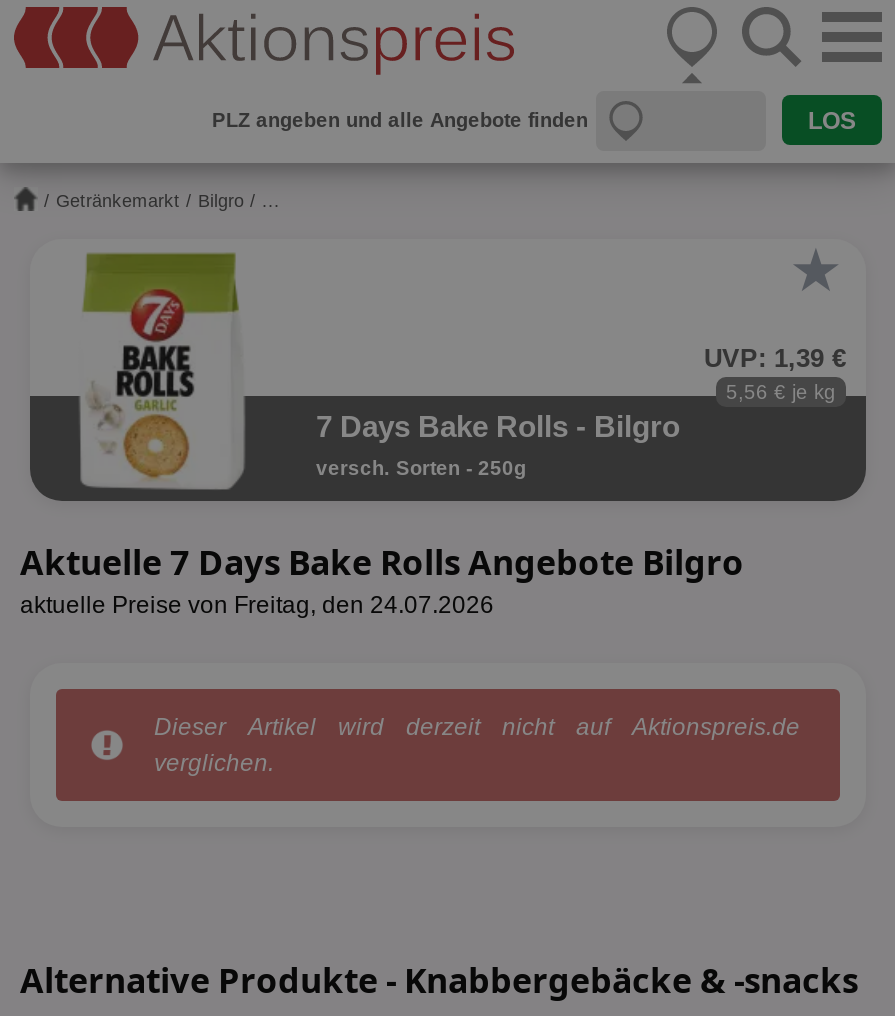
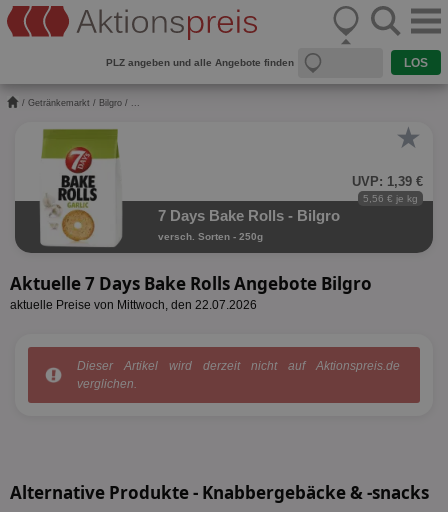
[20,591,494,619] aktuelle Preise von Freitag, den 24.07.2026 -> [10,298,257,312] aktuelle Preise von Mittwoch, den 22.07.2026

